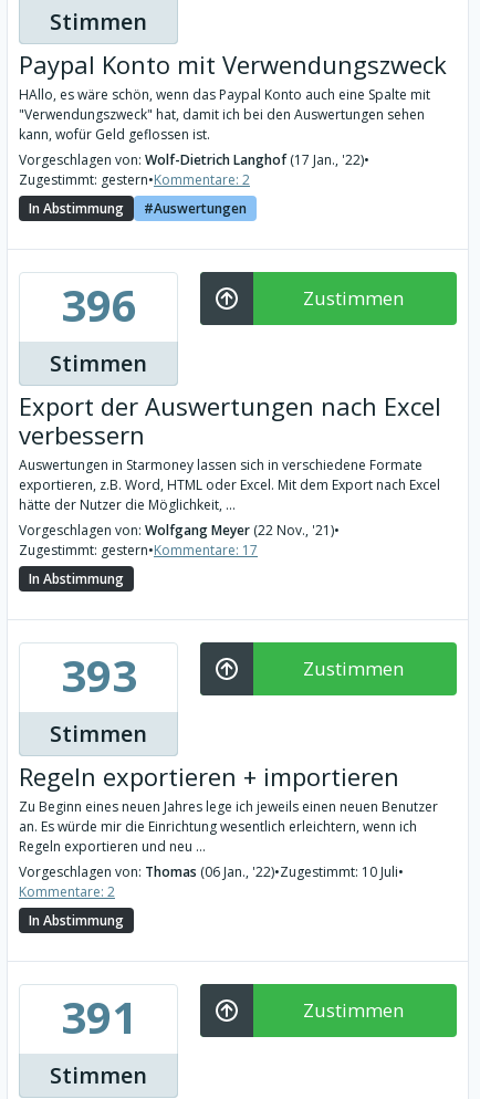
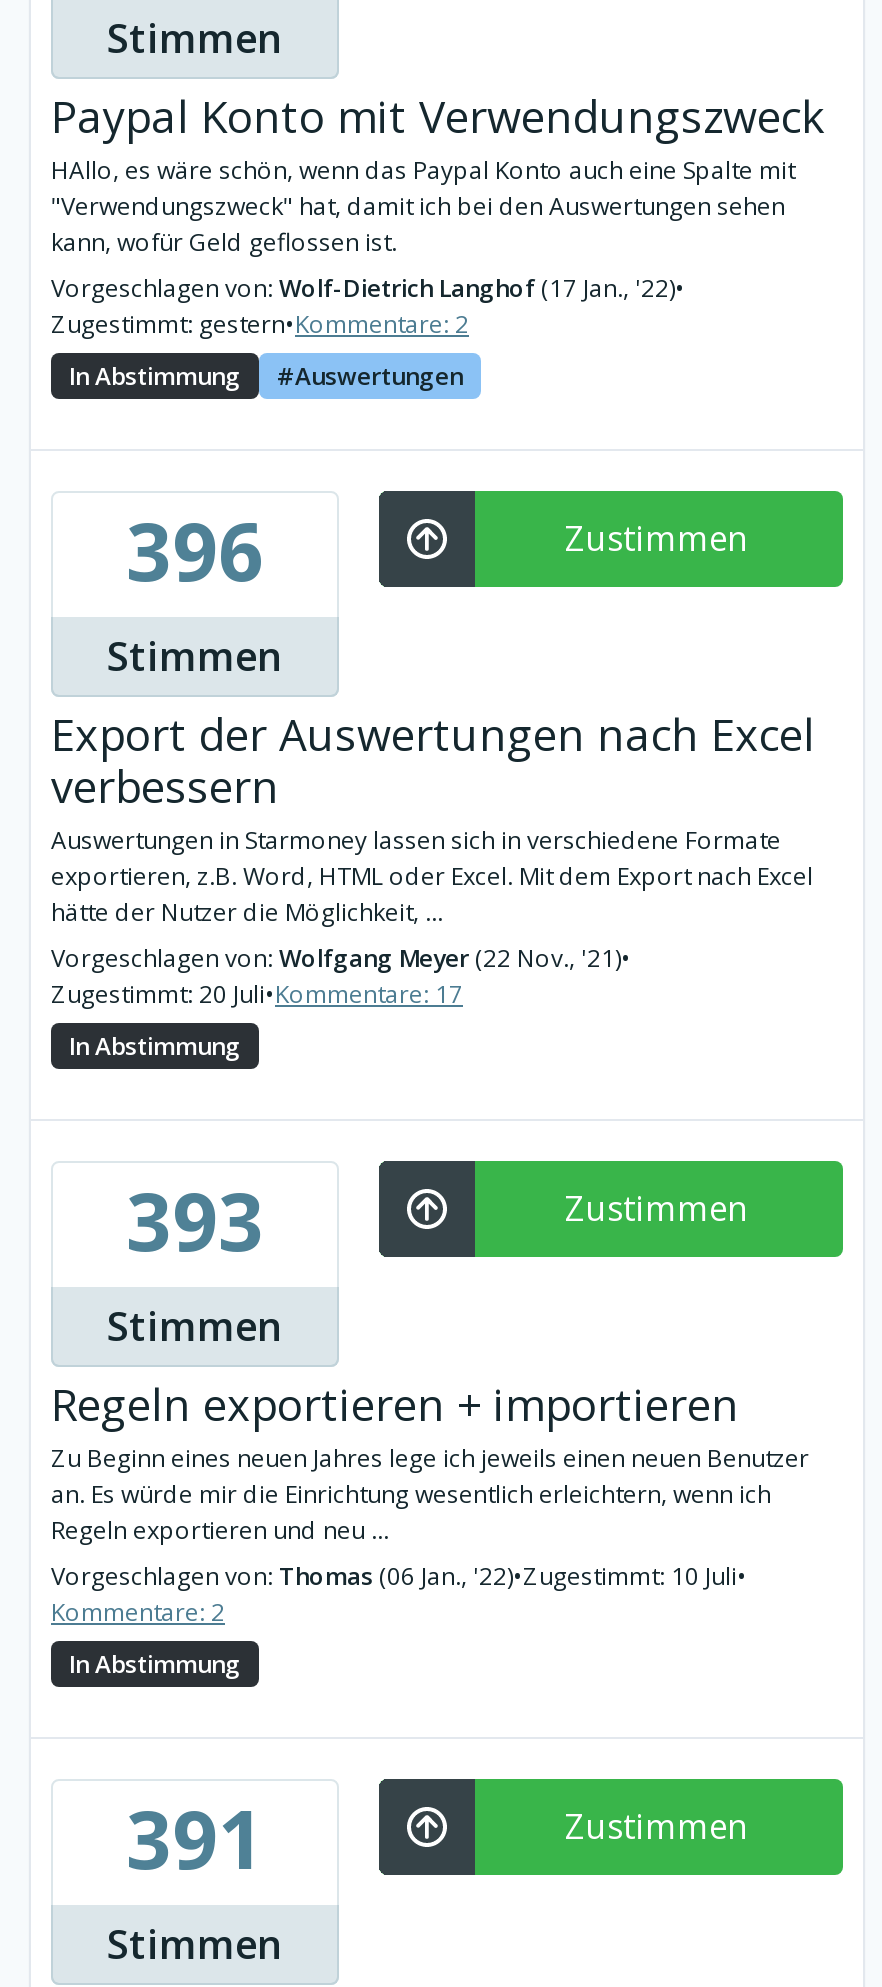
[19,541,258,559] Zugestimmt: gestern•Kommentare: 17 -> [51,977,463,1011] Zugestimmt: 20 Juli•Kommentare: 17

